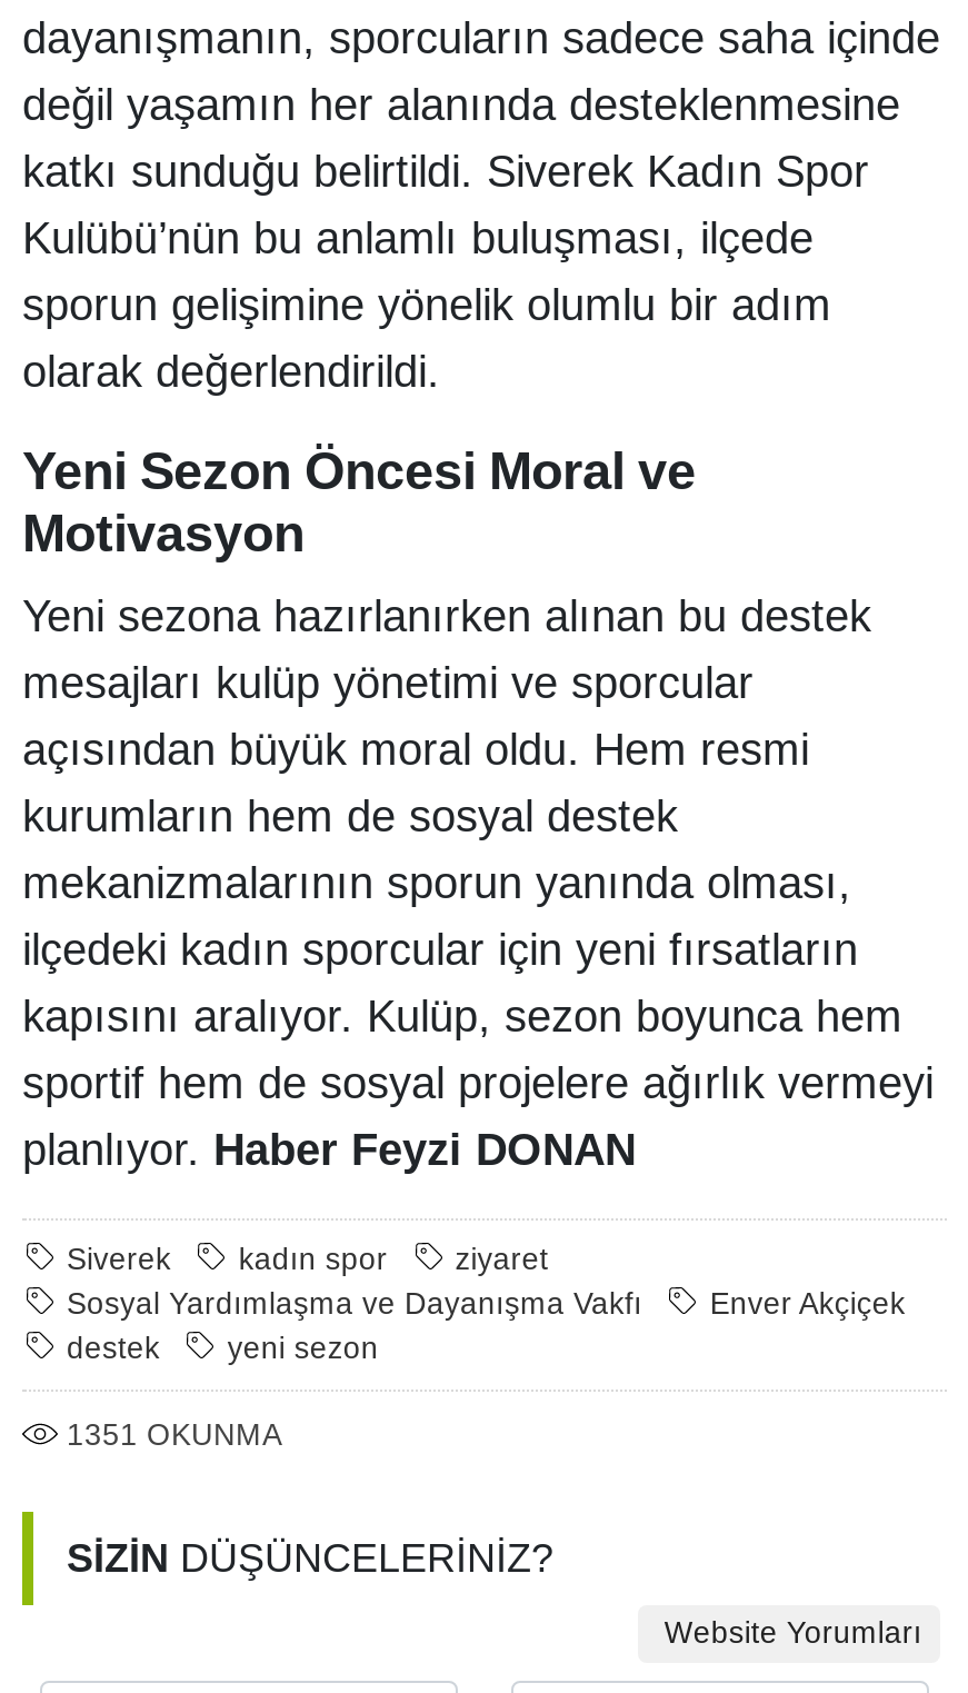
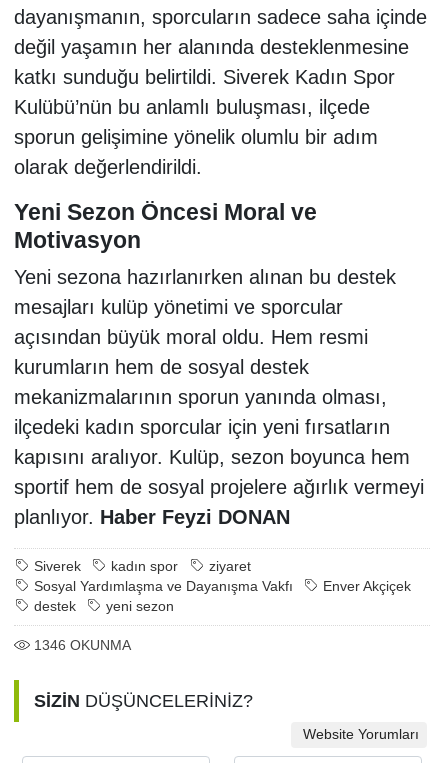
[67,1418,282,1451] 1351 OKUNMA -> [34,638,131,653] 1346 OKUNMA

